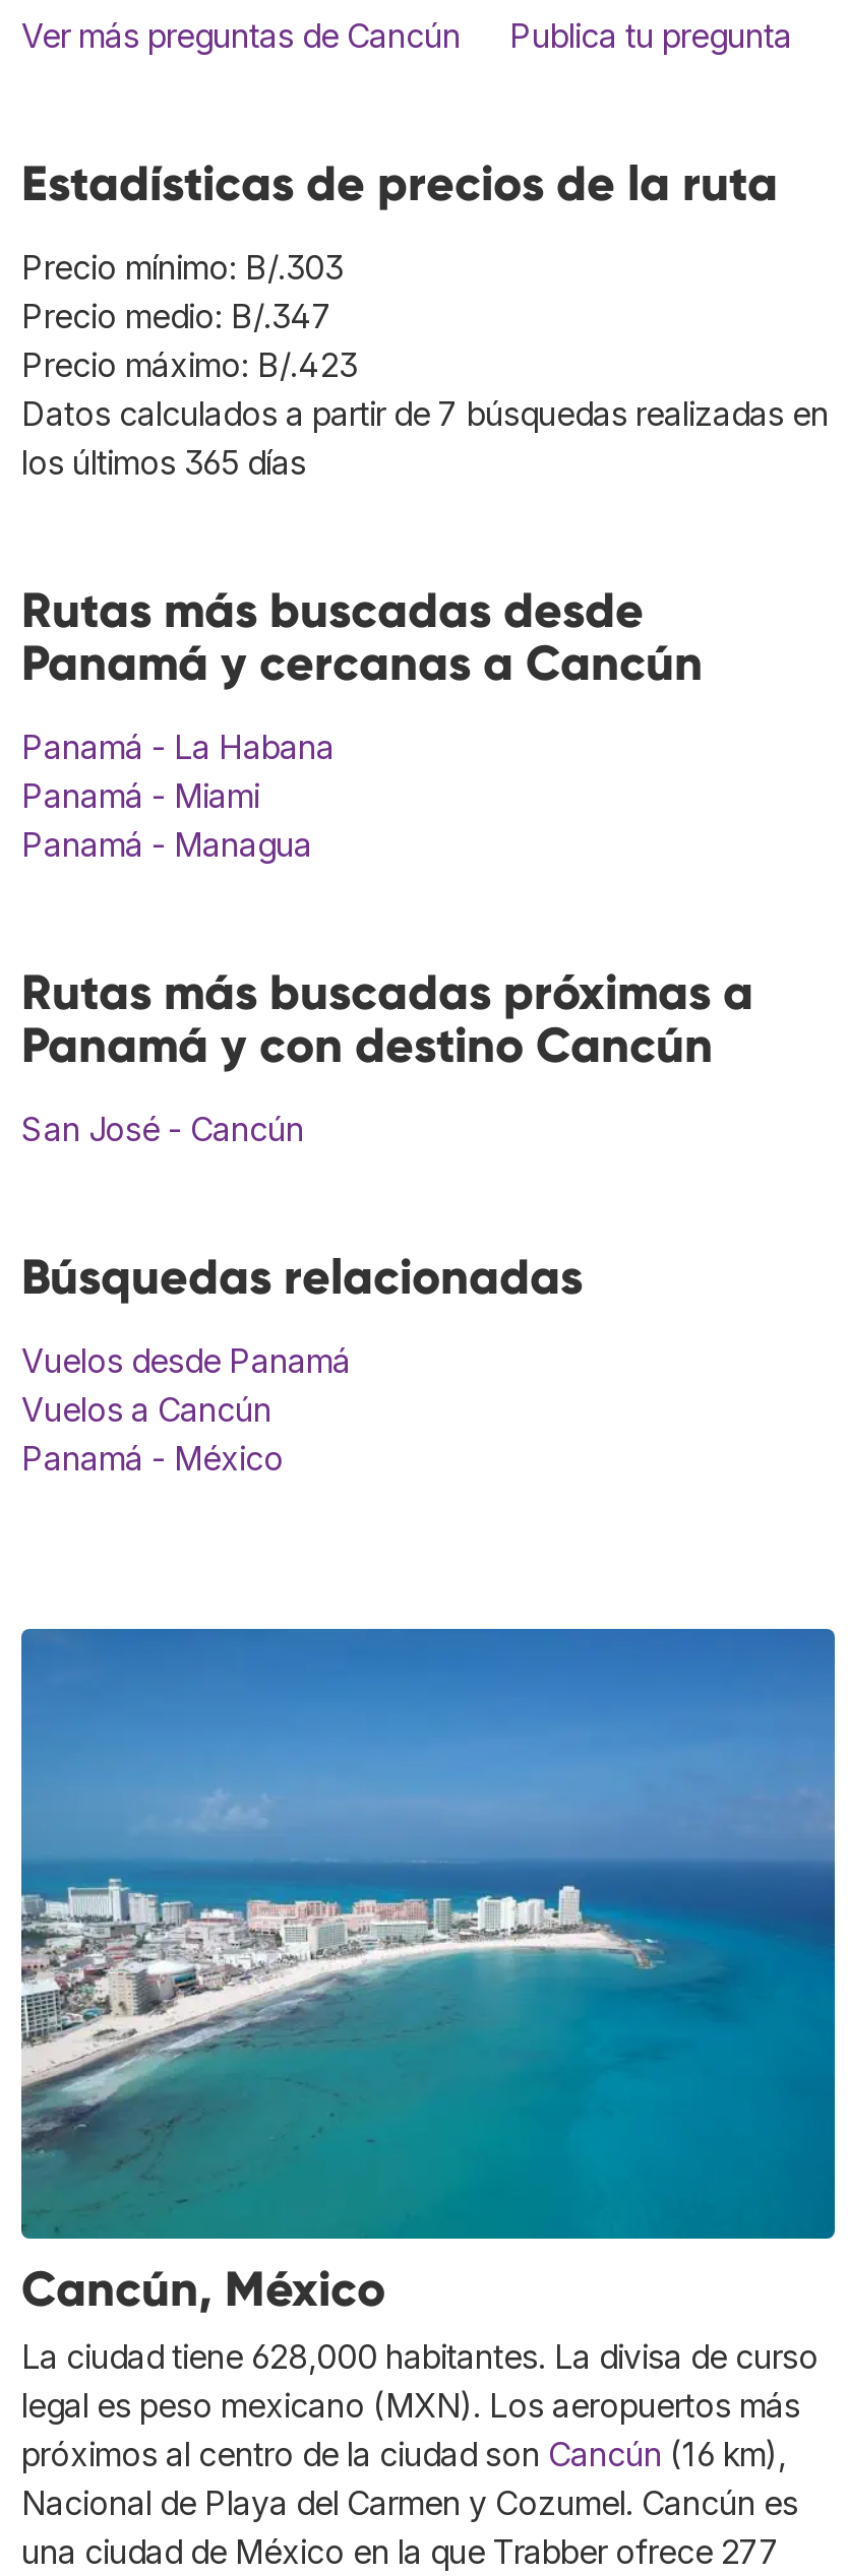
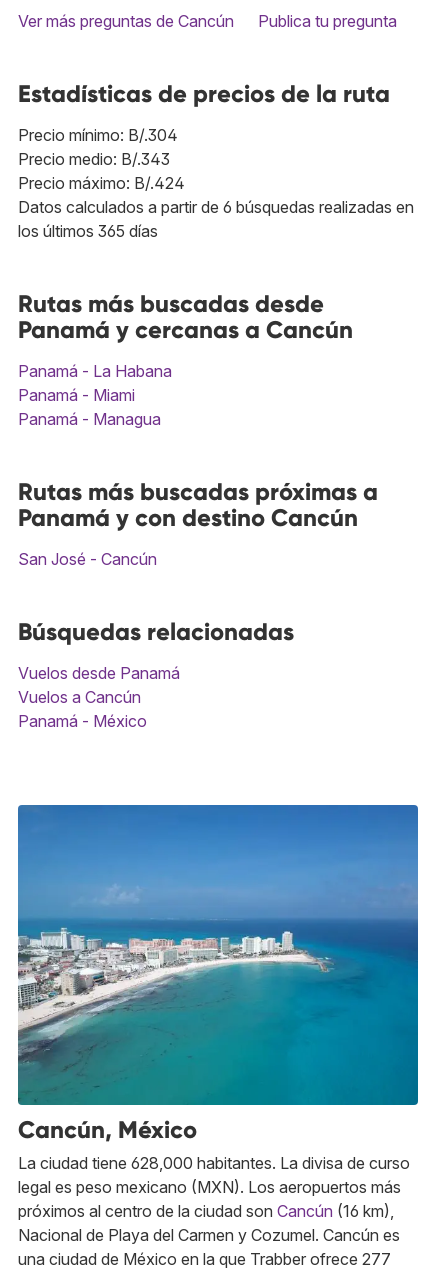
[21,247,343,288] Precio mínimo: B/.303 -> [18,125,178,145] Precio mínimo: B/.304
[21,296,332,336] Precio medio: B/.347 -> [18,149,170,169] Precio medio: B/.343
[21,344,357,385] Precio máximo: B/.423 -> [18,173,185,193] Precio máximo: B/.424
[21,393,829,434] Datos calculados a partir de 7 búsquedas realizadas en -> [18,197,414,217] Datos calculados a partir de 6 búsquedas realizadas en

